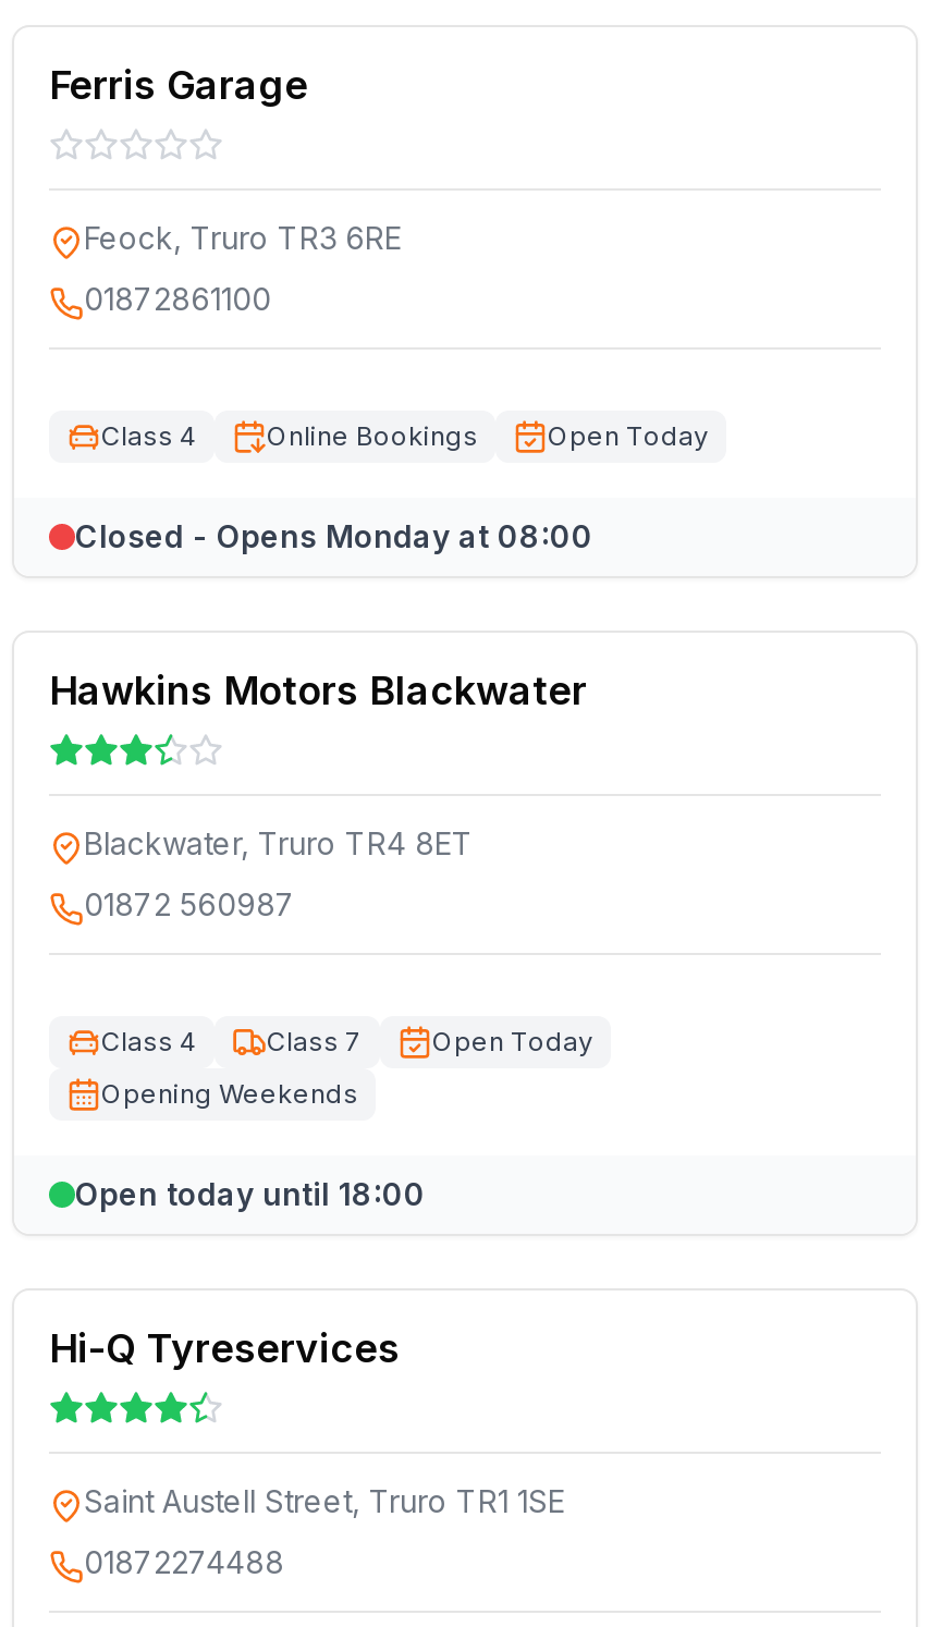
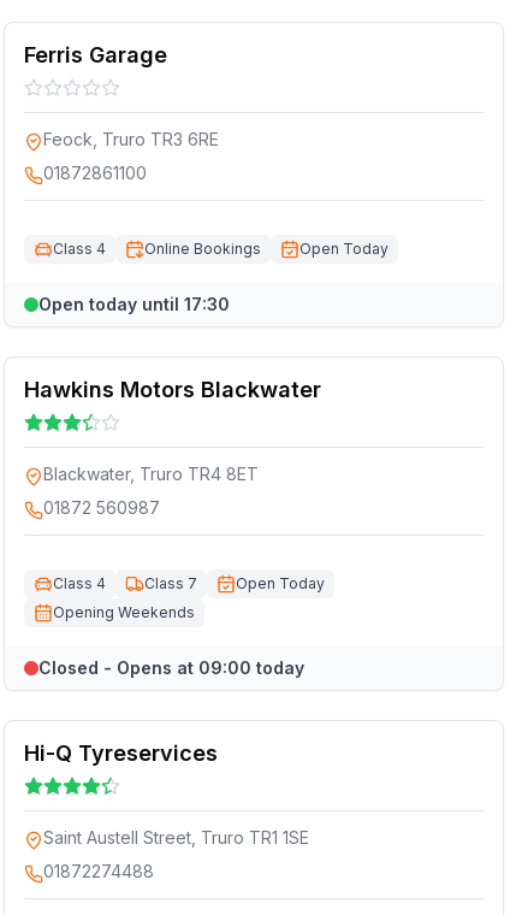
[75,517,593,554] Closed - Opens Monday at 08:00 -> [38,294,230,314] Open today until 17:30
[75,1175,426,1212] Open today until 18:00 -> [38,657,304,678] Closed - Opens at 09:00 today

